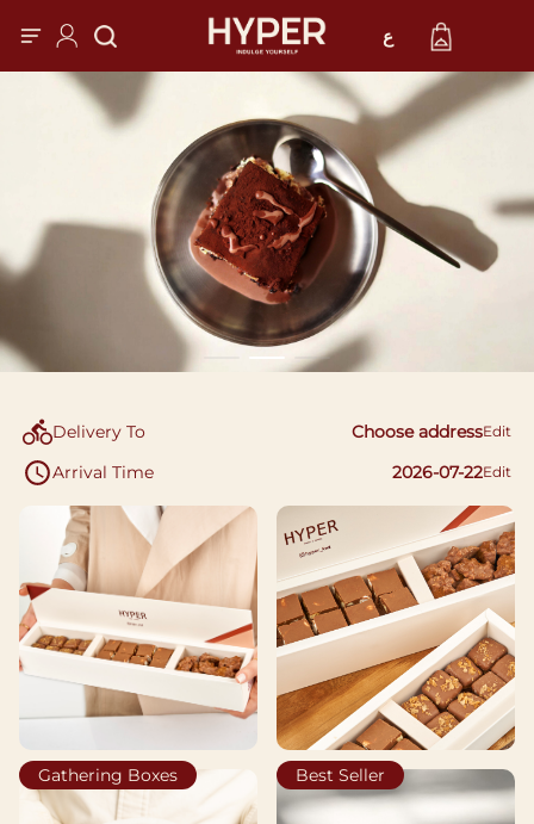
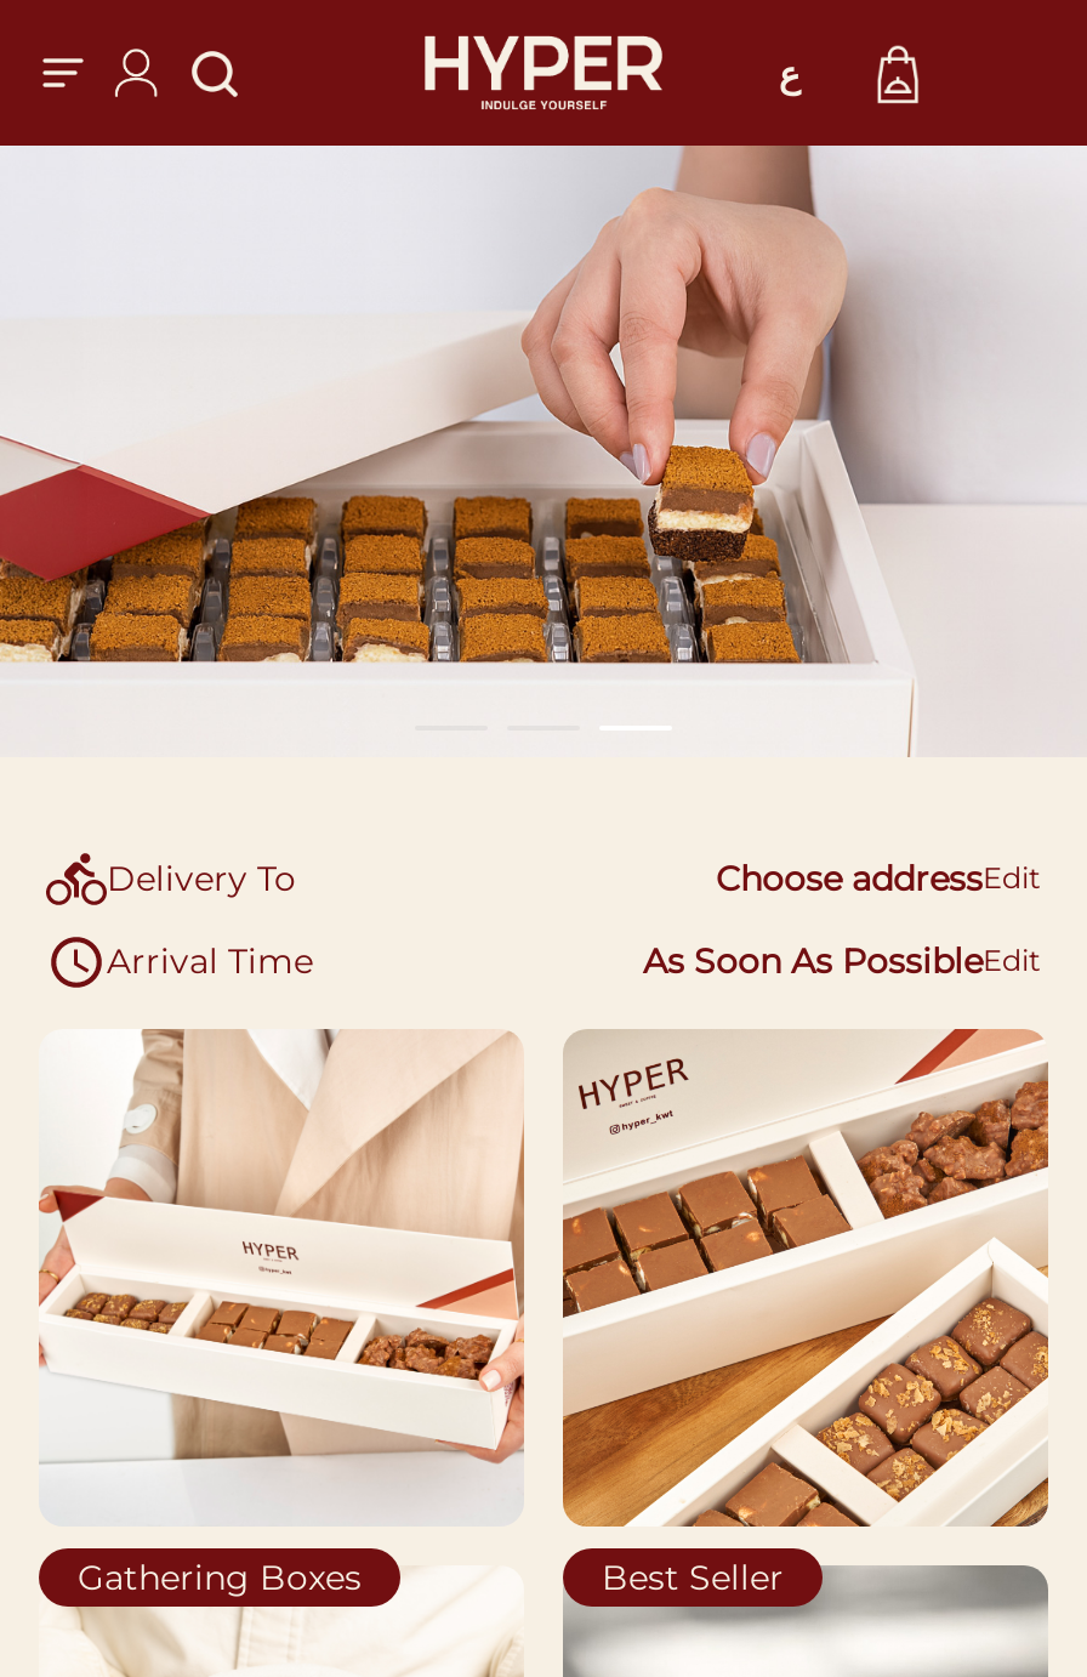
[4,70,530,373] [image] -> [7,146,1080,757] [image]
[392,461,511,482] 2026-07-22Edit -> [643,938,1041,982] As Soon As PossibleEdit

